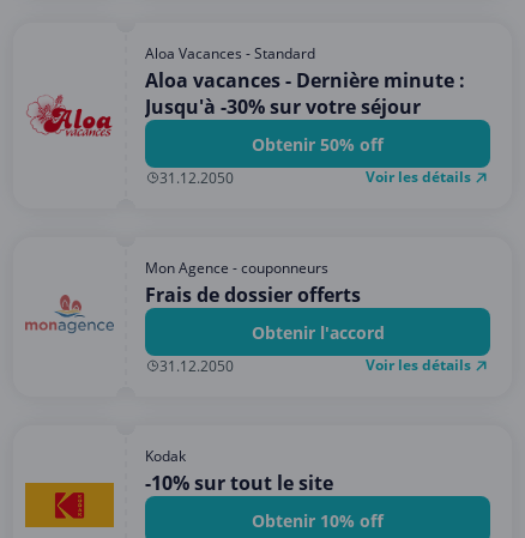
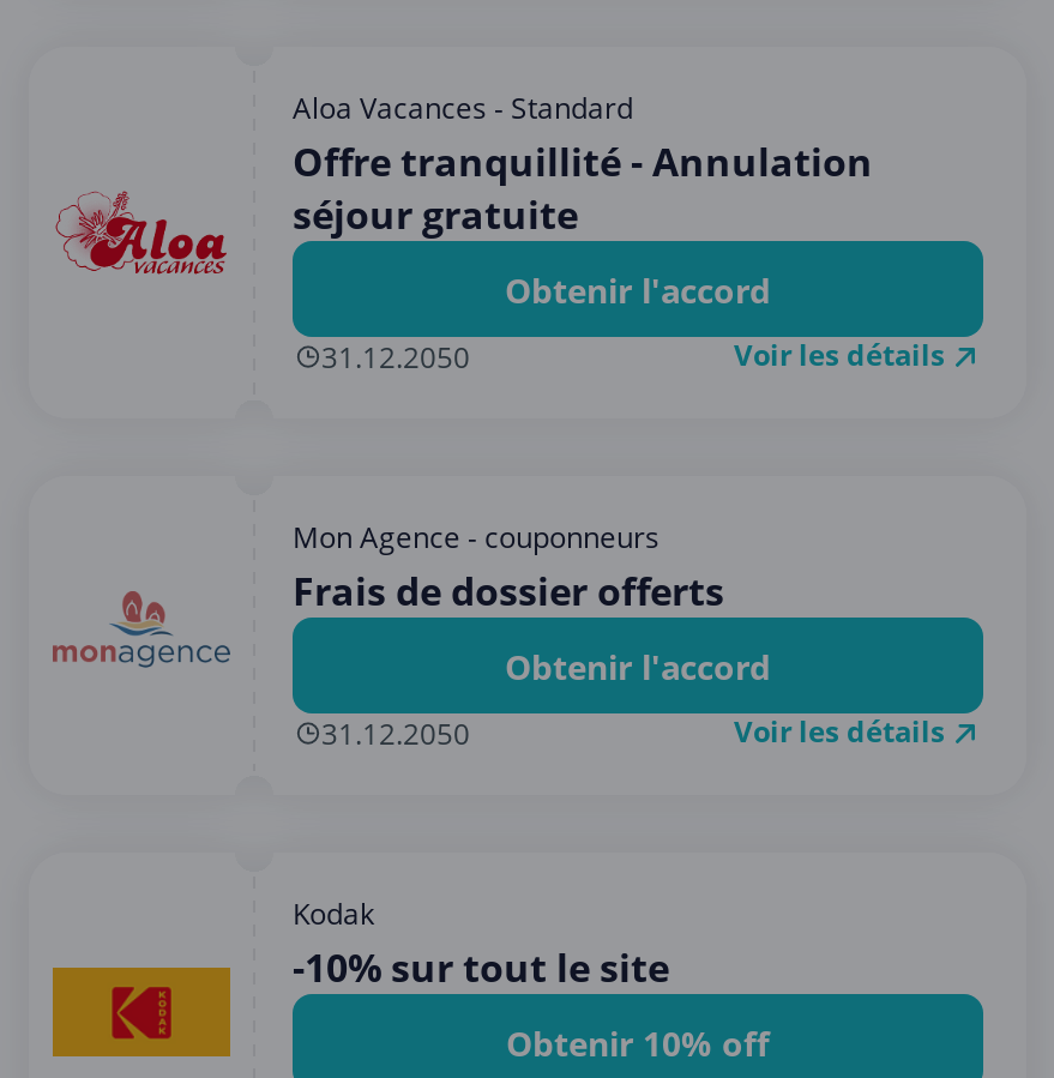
[145,67,465,120] Aloa vacances - Dernière minute : | Jusqu'à -30% sur votre séjour -> [293,135,873,241] Offre tranquillité - Annulation | séjour gratuite
[252,132,384,155] Obtenir 50% off -> [505,266,771,312] Obtenir l'accord

